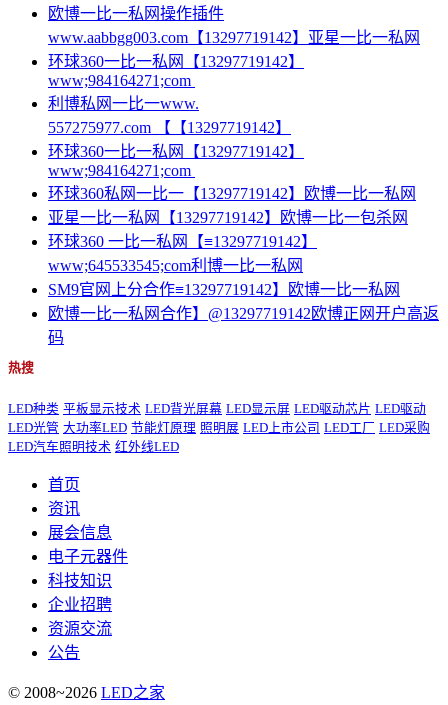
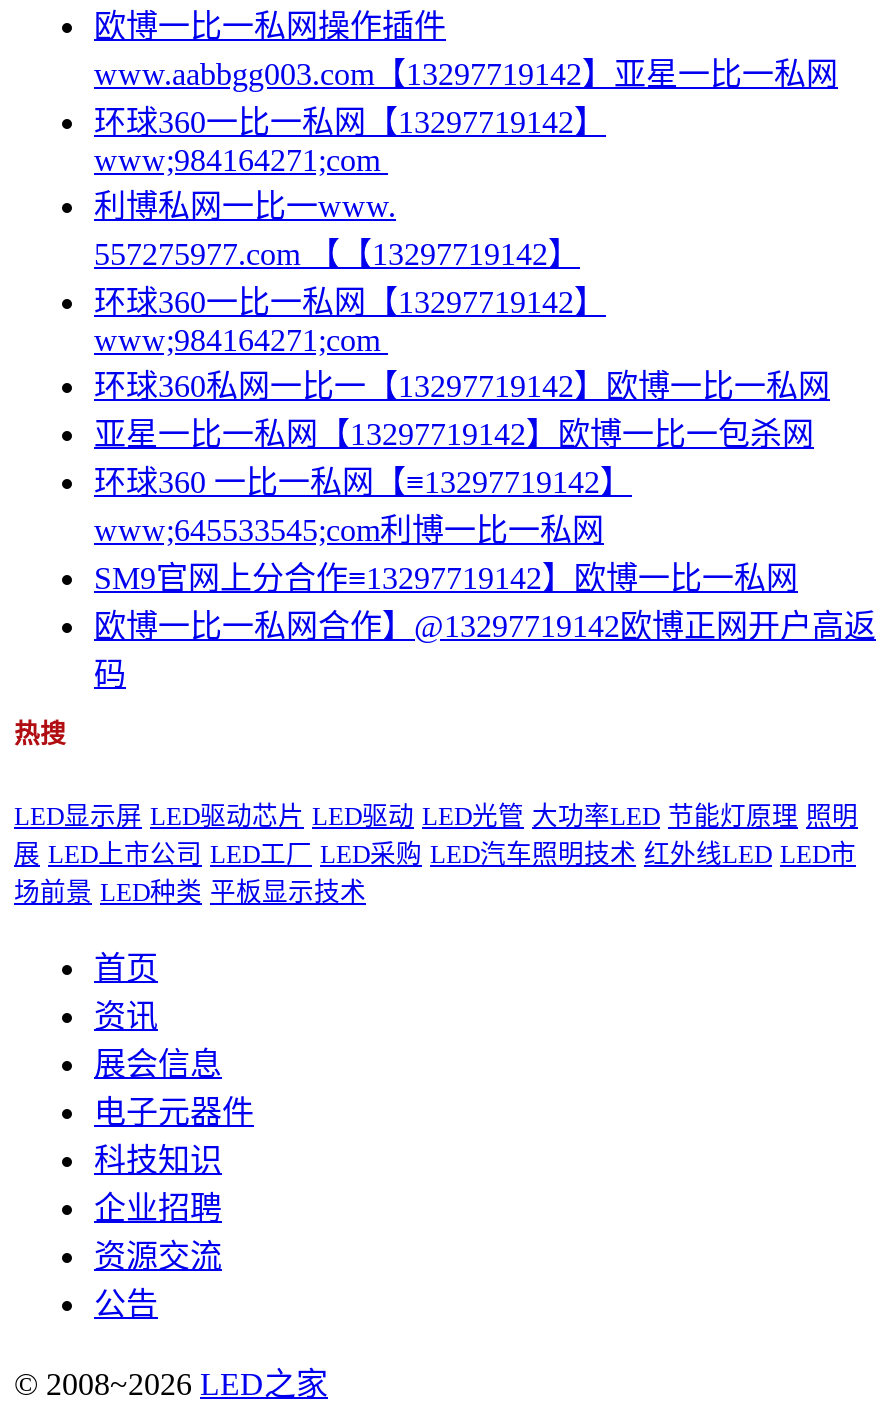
[8,402,430,454] LED种类 平板显示技术 LED背光屏幕 LED显示屏 LED驱动芯片 LED驱动 | LED光管 大功率LED 节能灯原理 照明展 LED上市公司 LED工厂 LED采购 | LED汽车照明技术 红外线LED -> [14,803,858,907] LED显示屏 LED驱动芯片 LED驱动 LED光管 大功率LED 节能灯原理 照明 | 展 LED上市公司 LED工厂 LED采购 LED汽车照明技术 红外线LED LED市 | 场前景 LED种类 平板显示技术

